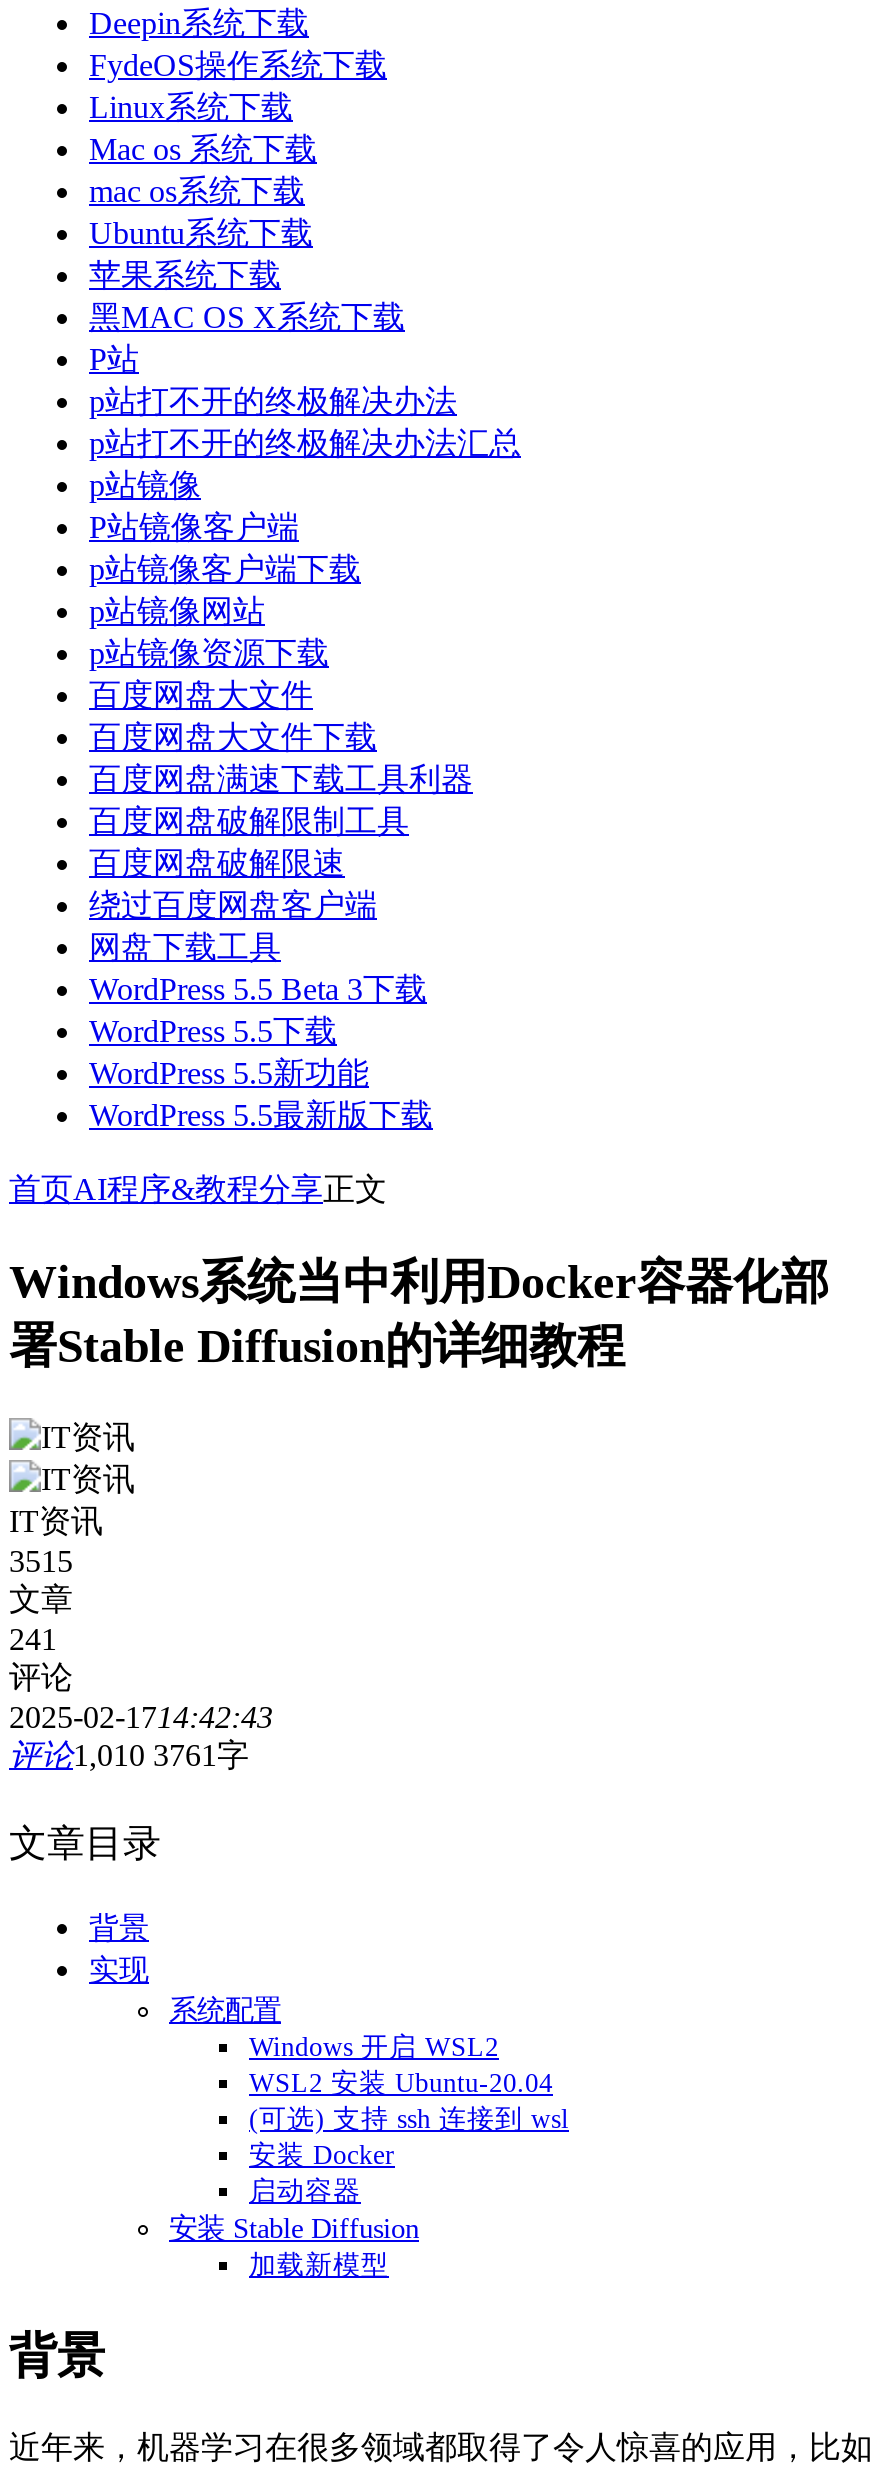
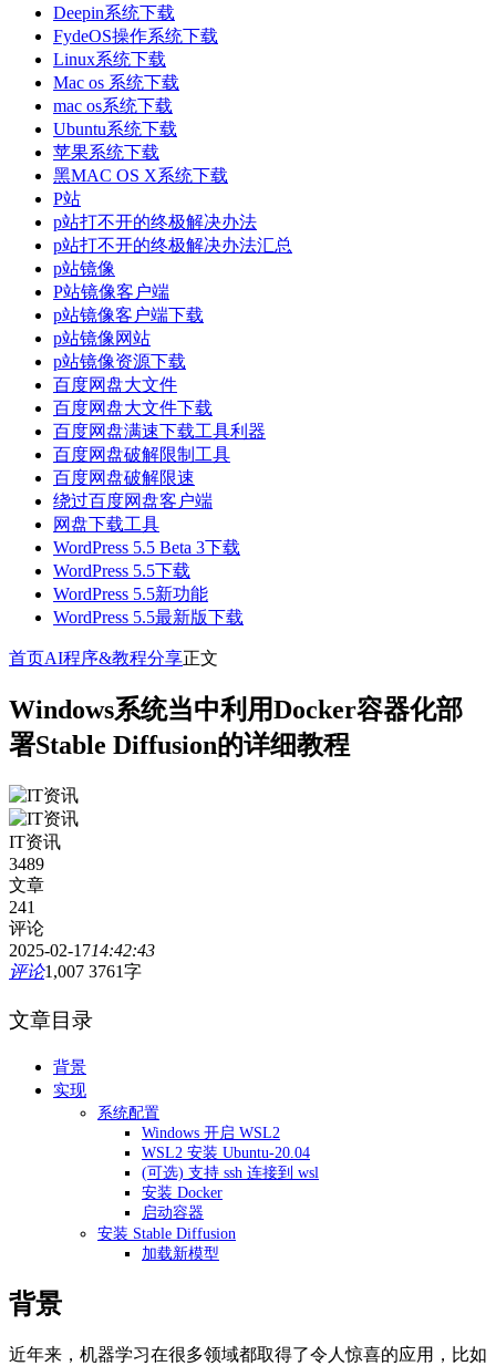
[9,1545,73,1579] 3515 -> [9,855,44,874] 3489
[9,1739,249,1773] 评论1,010 3761字 -> [9,962,142,981] 评论1,007 3761字

